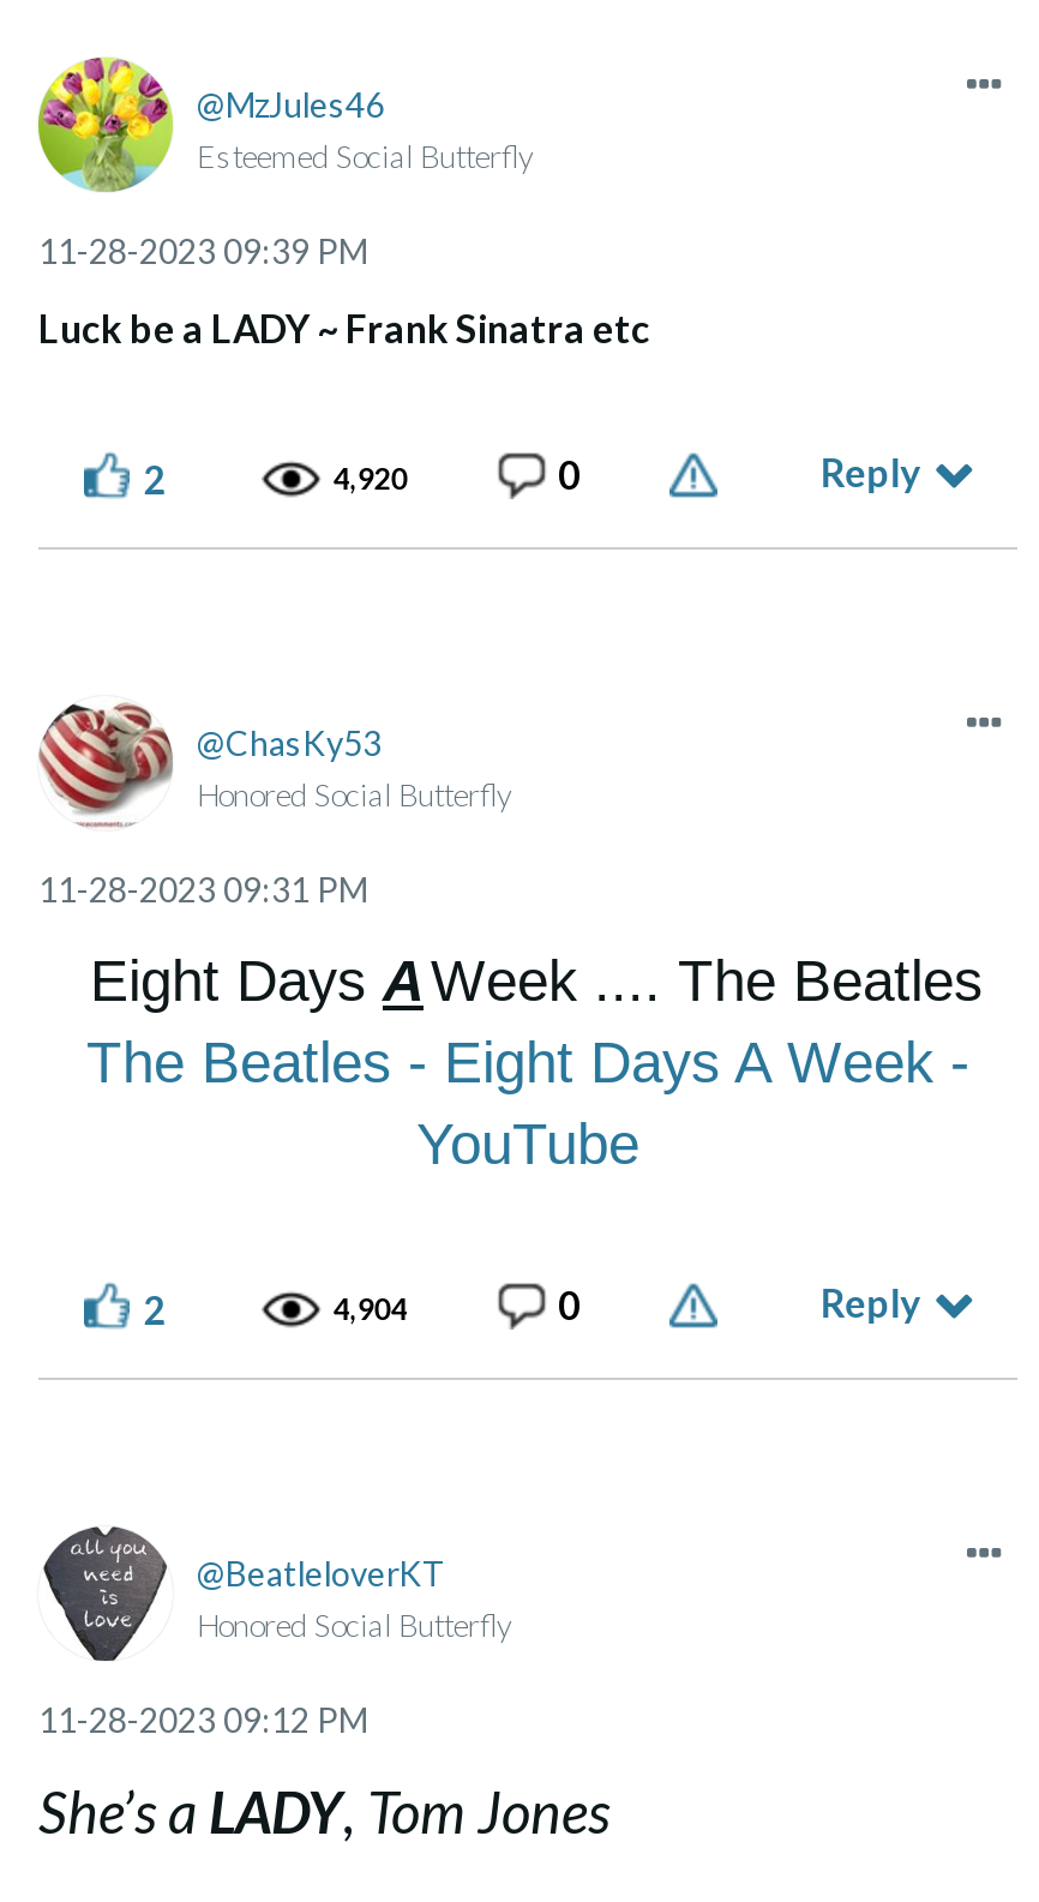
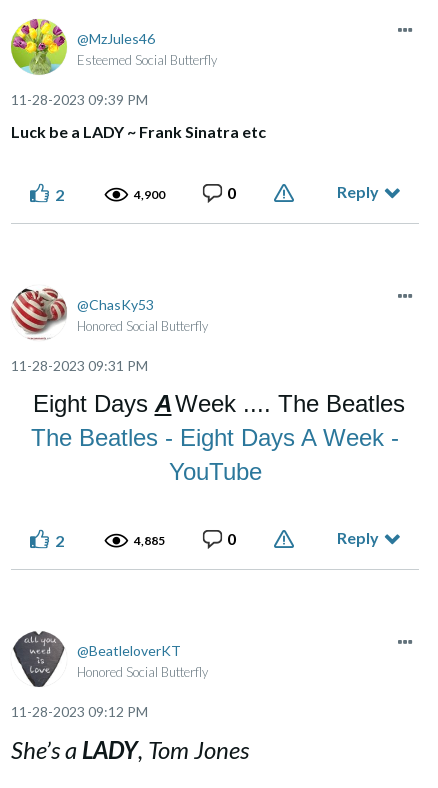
[333,460,407,496] 4,920 -> [134,187,165,202] 4,900
[333,1290,407,1326] 4,904 -> [134,533,165,548] 4,885

